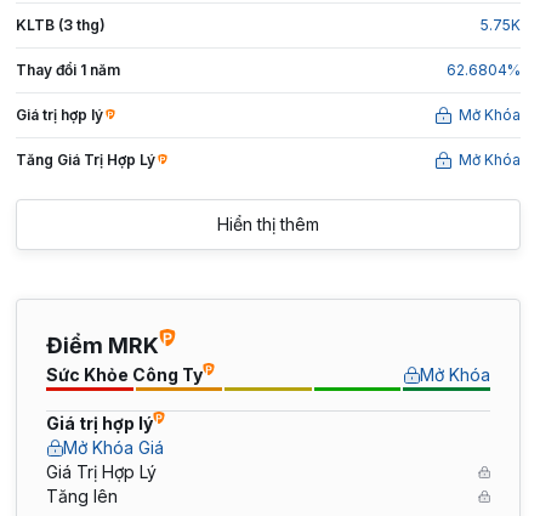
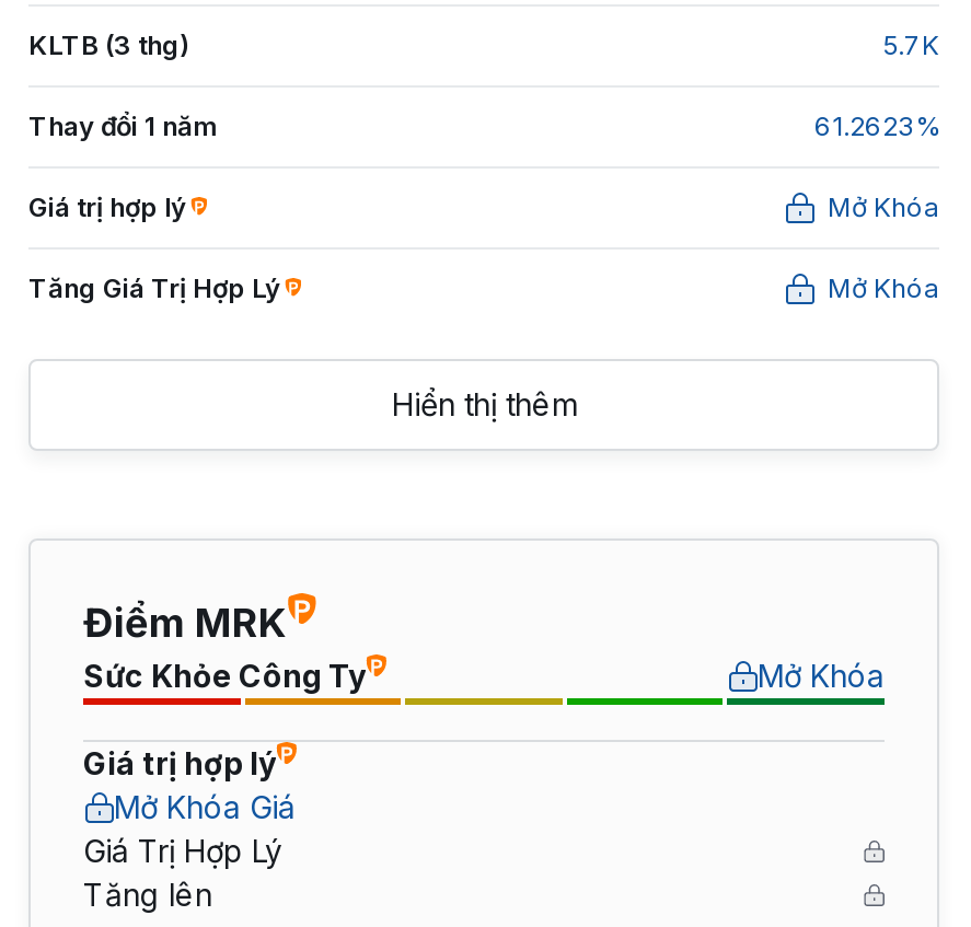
[481,16,521,34] 5.75 K -> [882,28,939,61] 5.7 K
[447,60,521,79] 62.6804% -> [814,109,939,142] 61.2623%

